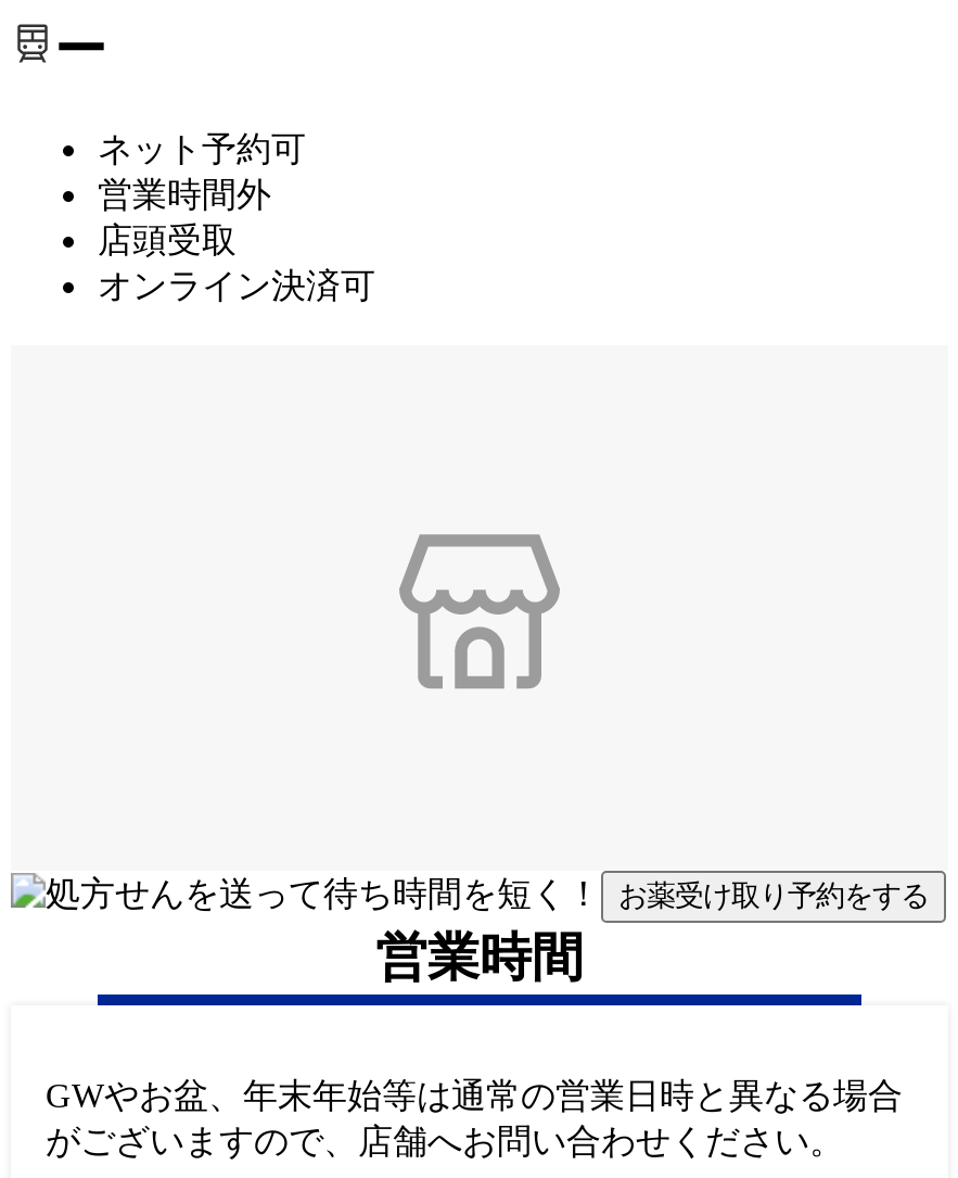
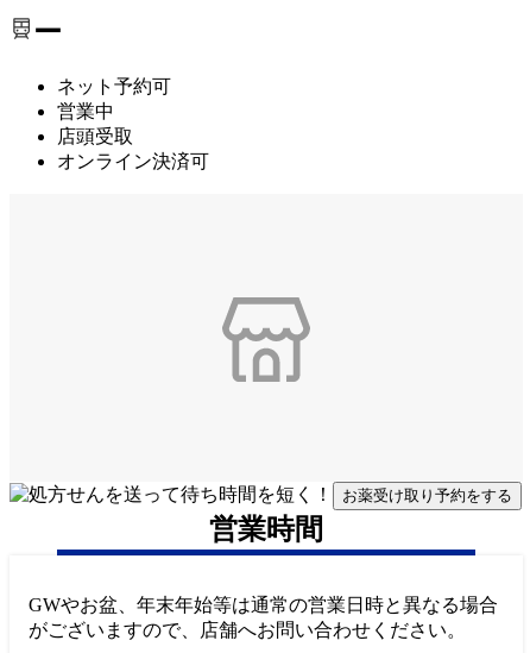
[98,175,271,212] 営業時間外 -> [57,101,114,121] 営業中

